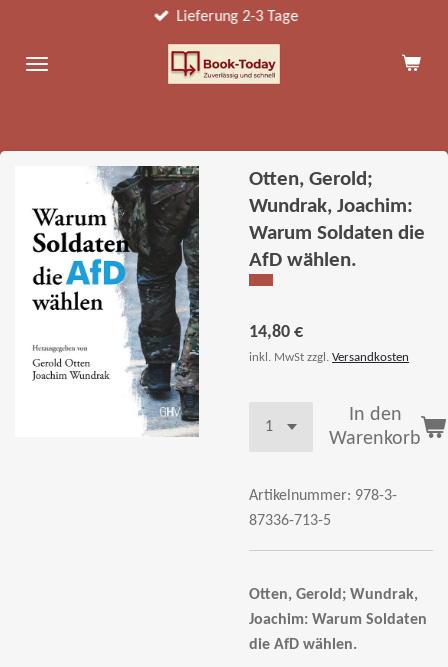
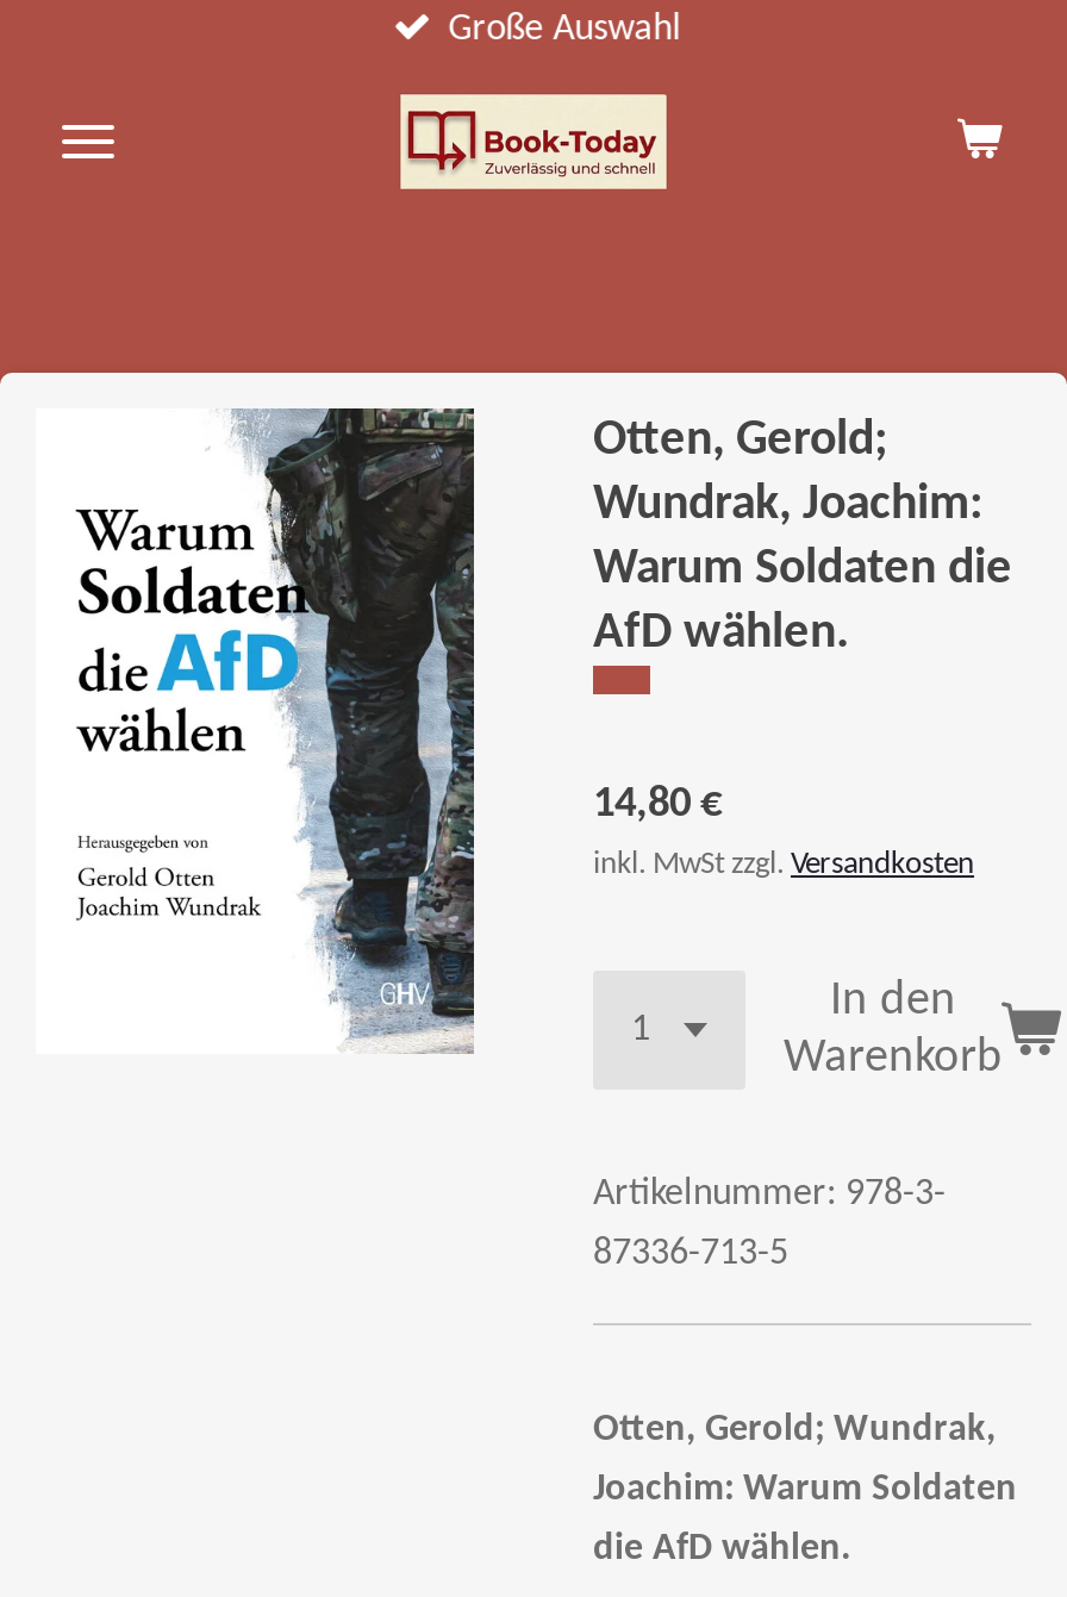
[176,9,298,25] Lieferung 2-3 Tage -> [448,11,682,50] Große Auswahl

